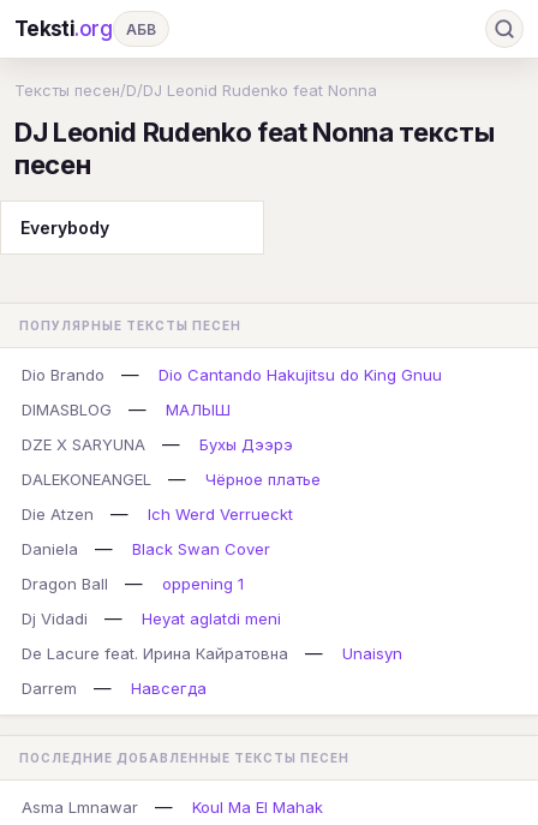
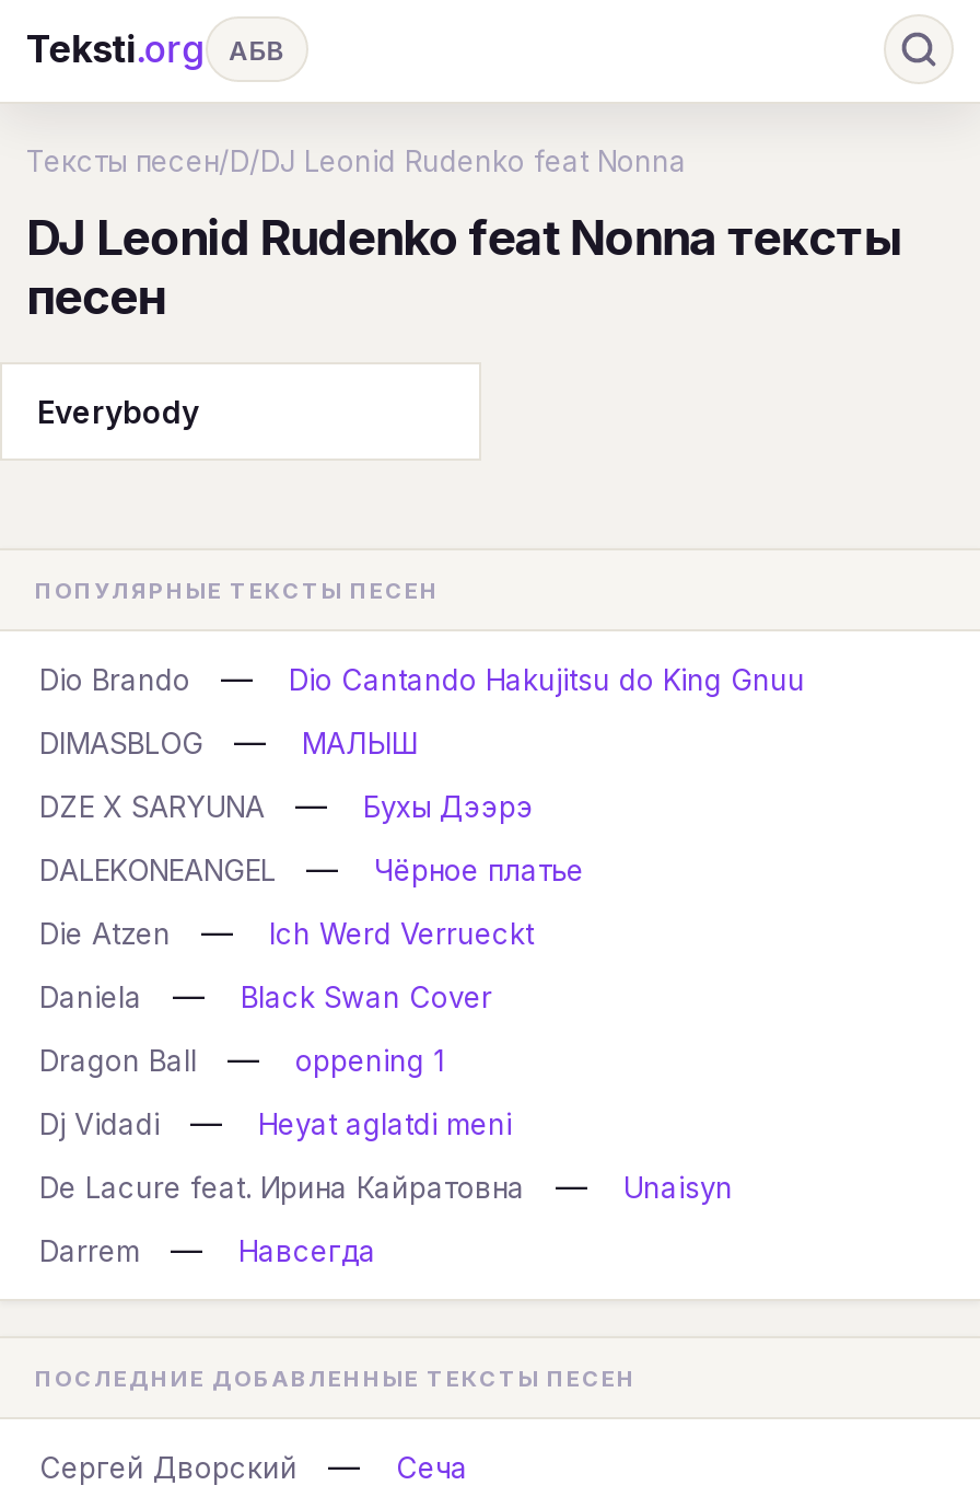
[22,797,138,817] Asma Lmnawar -> [39,1450,297,1485] Сергей Дворский
[192,797,323,817] Koul Ma El Mahak -> [396,1450,468,1485] Сеча

